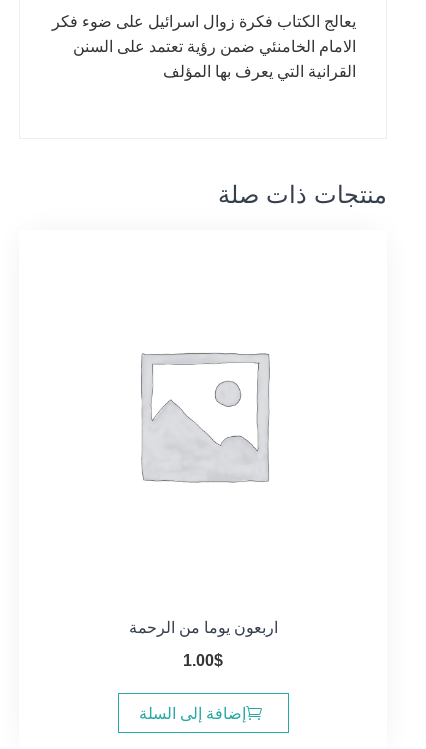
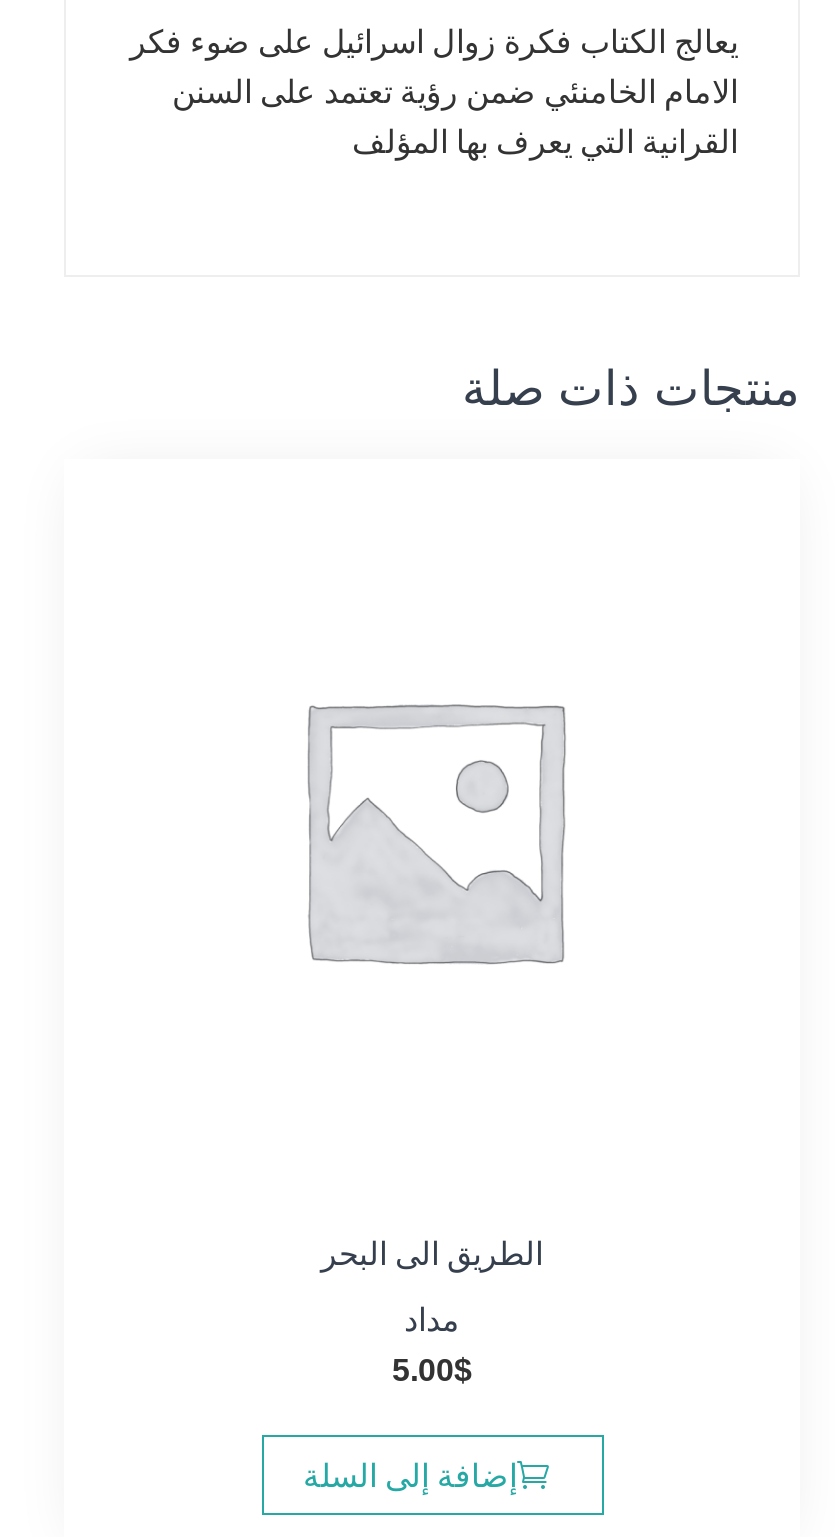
[128,619,277,669] اربعون يوما من الرحمة | 1.00$ -> [321,1237,543,1387] الطريق الى البحر | مداد | 5.00$

